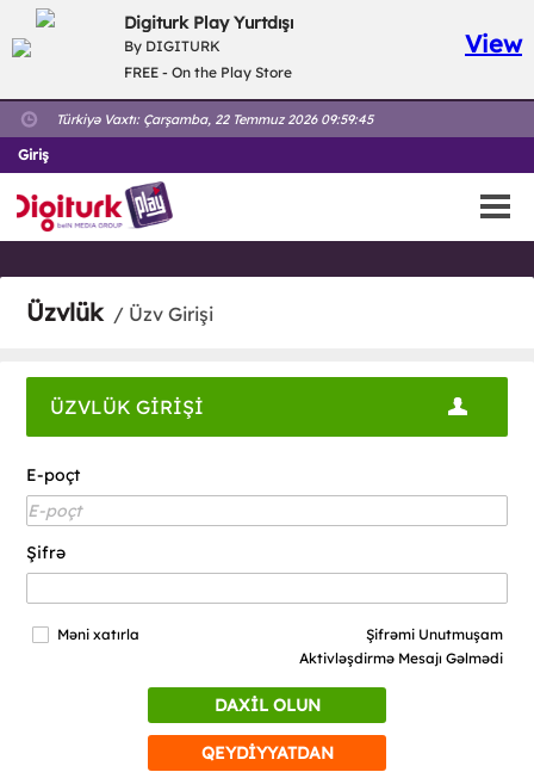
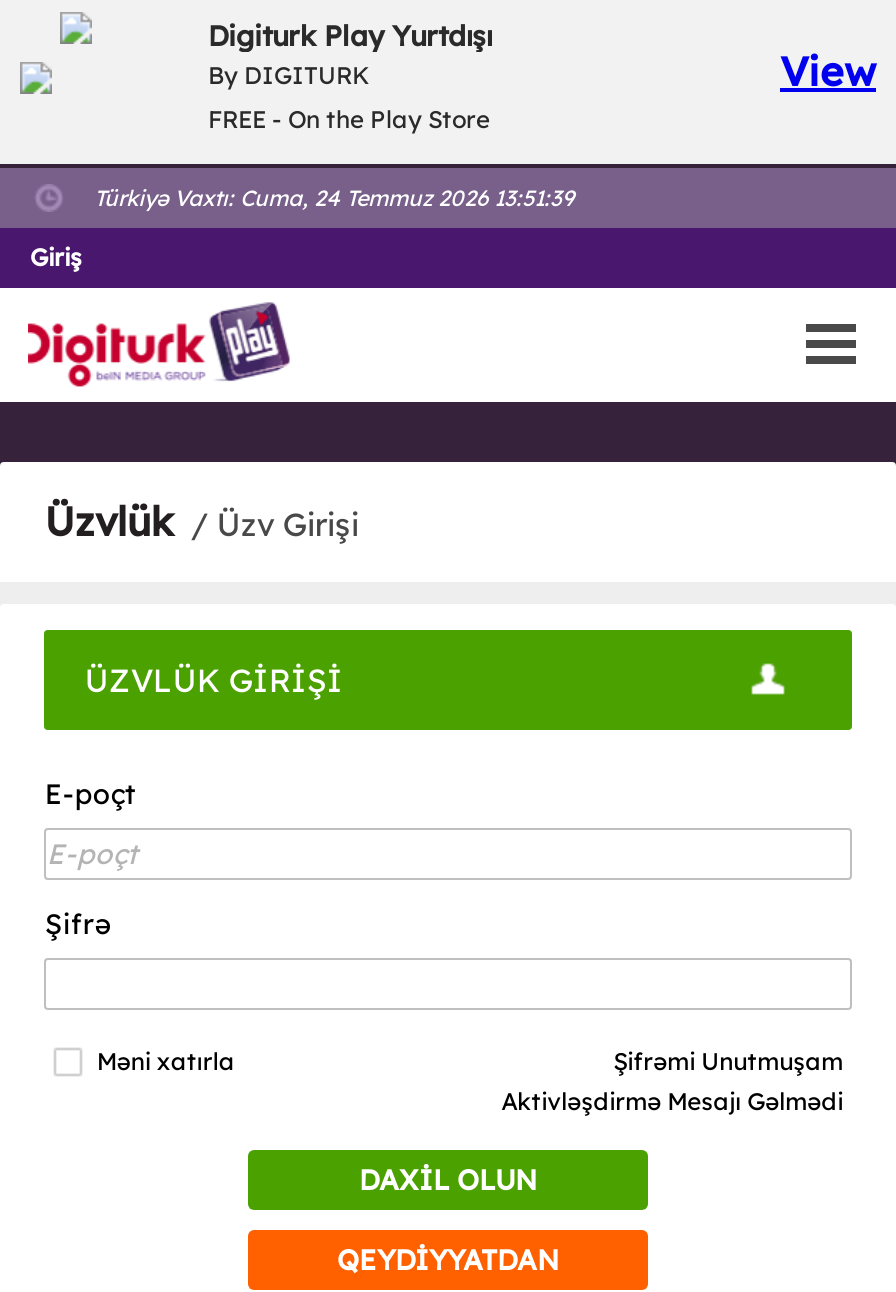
[56,111,373,128] Türkiyə Vaxtı: Çarşamba, 22 Temmuz 2026 09:59:45 -> [94,184,574,212] Türkiyə Vaxtı: Cuma, 24 Temmuz 2026 13:51:39

